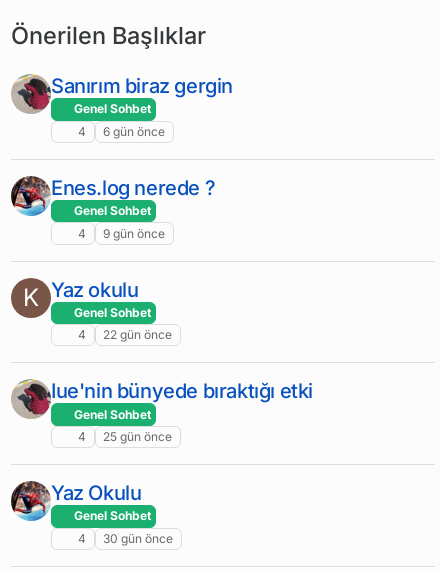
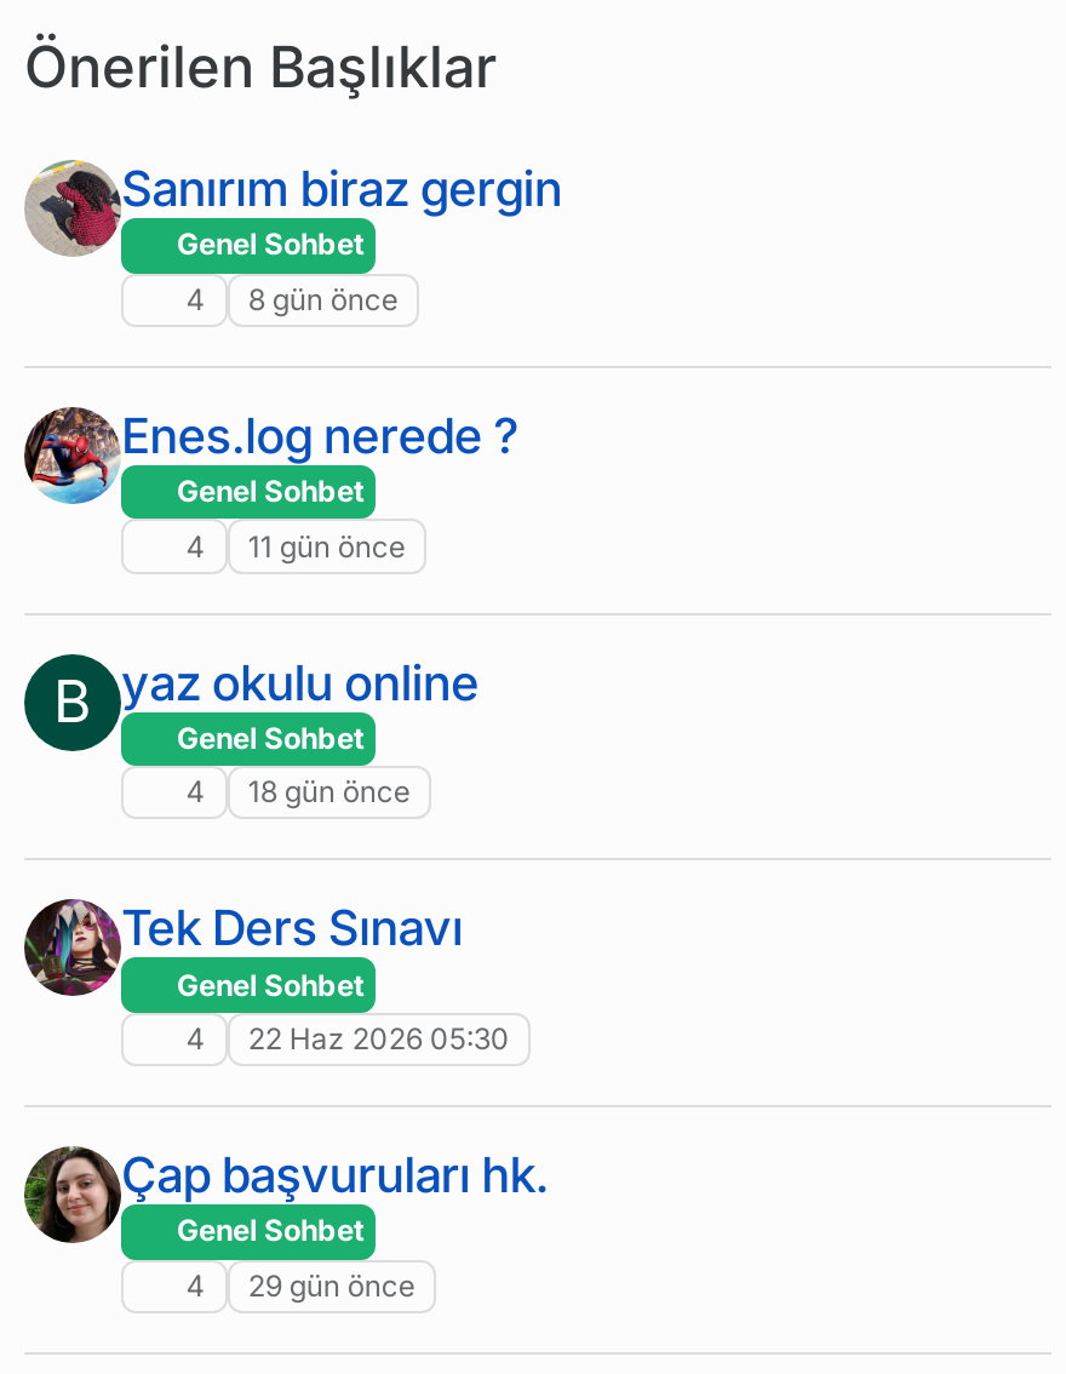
[78,124,165,139] 4 6 gün önce -> [186,281,398,317] 4 8 gün önce
[78,225,165,240] 4 9 gün önce -> [186,527,406,563] 4 11 gün önce
[23,278,138,312] K Yaz okulu -> [53,654,479,736] B yaz okulu online
[78,327,172,342] 4 22 gün önce -> [186,774,410,810] 4 18 gün önce
[12,379,313,418] [image] | Iue'nin bünyede bıraktığı etki -> [24,899,463,996] [image] | Tek Ders Sınavı
[78,429,172,444] 4 25 gün önce -> [186,1020,510,1057] 4 22 Haz 2026 05:30
[11,481,141,522] [image] | Yaz Okulu -> [24,1146,549,1246] [image] | Çap başvuruları hk.
[78,531,173,546] 4 30 gün önce -> [186,1267,415,1303] 4 29 gün önce

